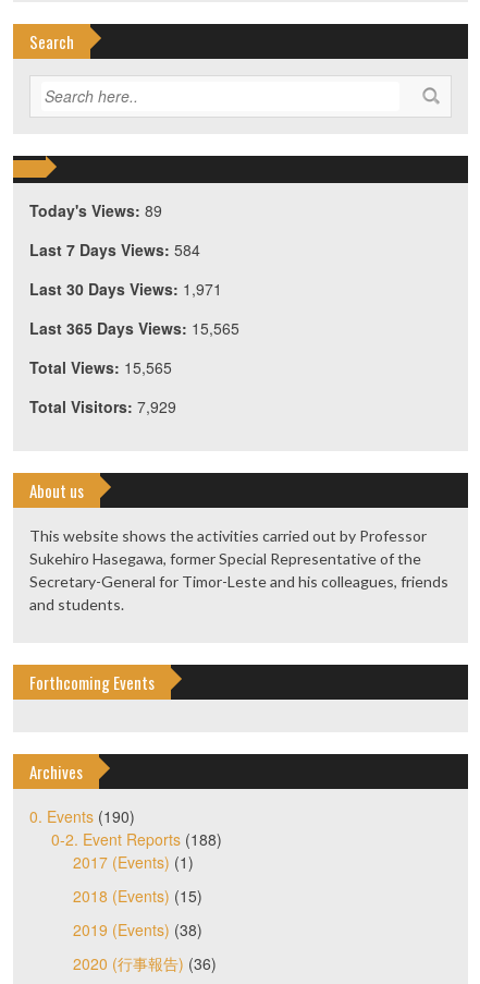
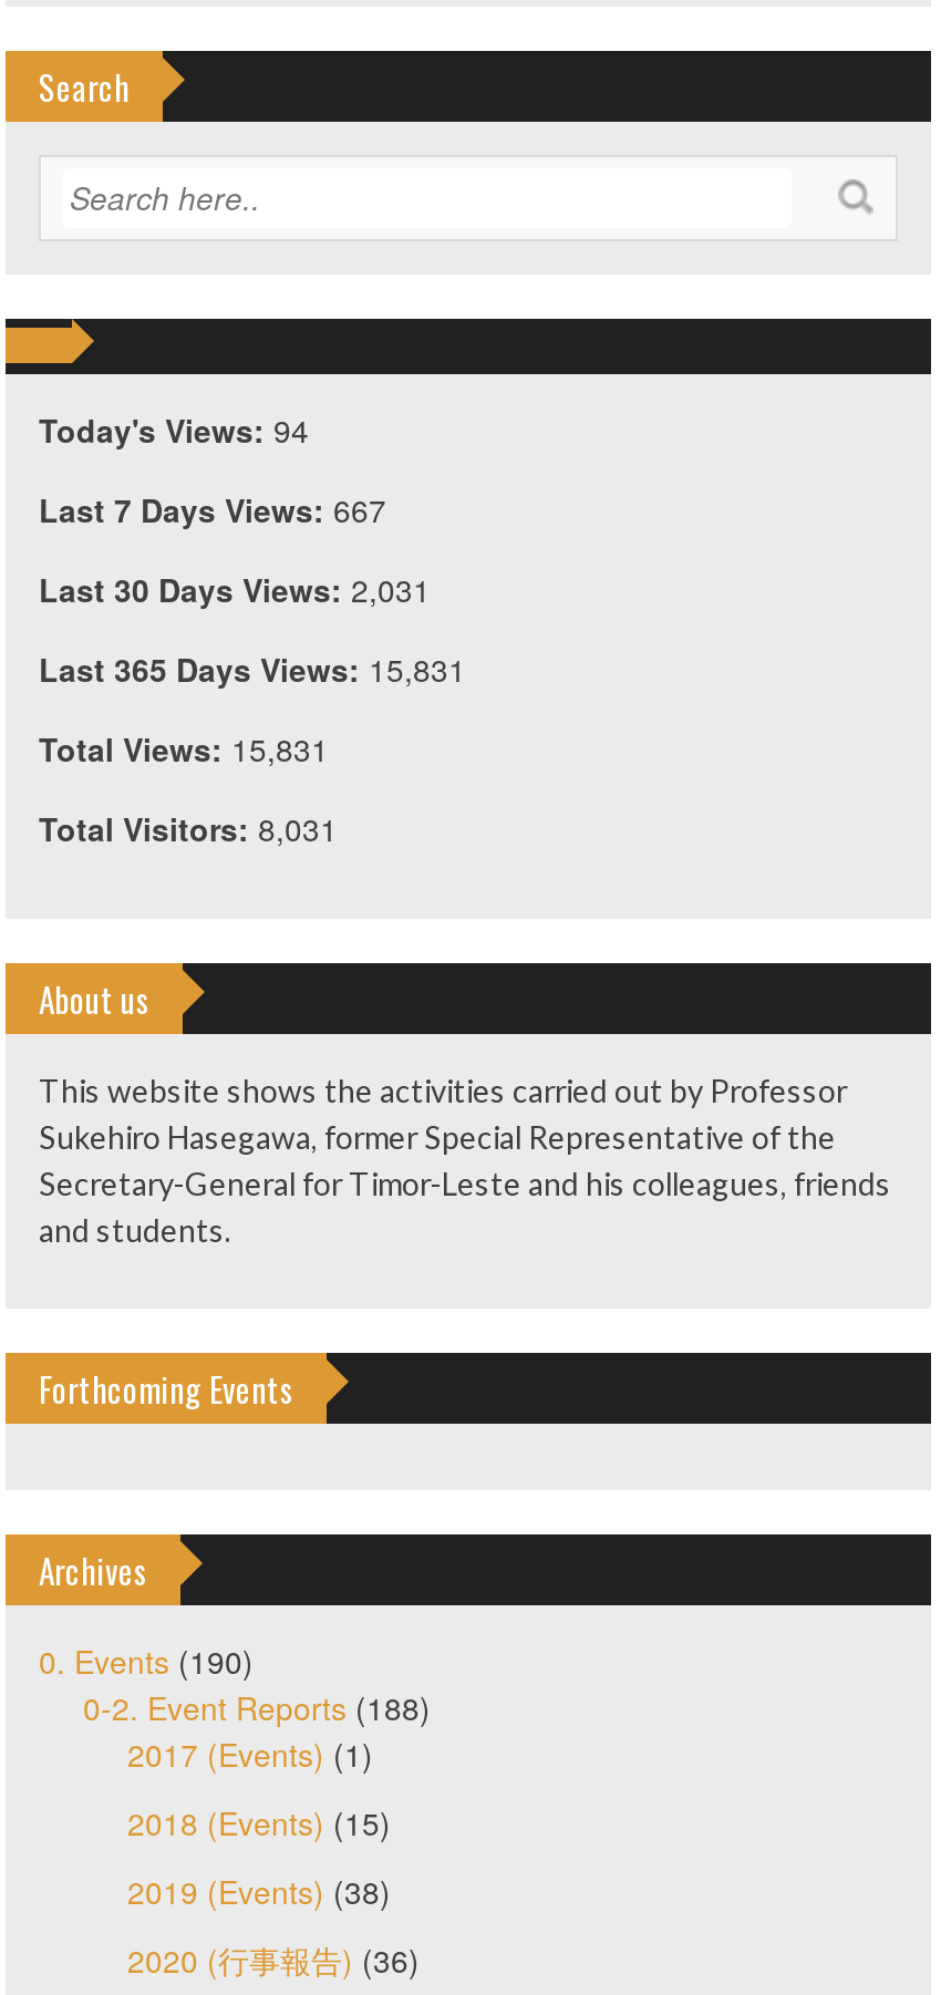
[29,200,162,222] Today's Views: 89 -> [39,406,309,450] Today's Views: 94
[29,239,200,261] Last 7 Days Views: 584 -> [39,486,386,530] Last 7 Days Views: 667
[29,278,222,300] Last 30 Days Views: 1,971 -> [39,566,431,610] Last 30 Days Views: 2,031
[29,318,239,339] Last 365 Days Views: 15,565 -> [39,645,466,690] Last 365 Days Views: 15,831
[29,357,172,379] Total Views: 15,565 -> [39,725,329,769] Total Views: 15,831
[29,396,176,418] Total Visitors: 7,929 -> [39,805,338,849] Total Visitors: 8,031

